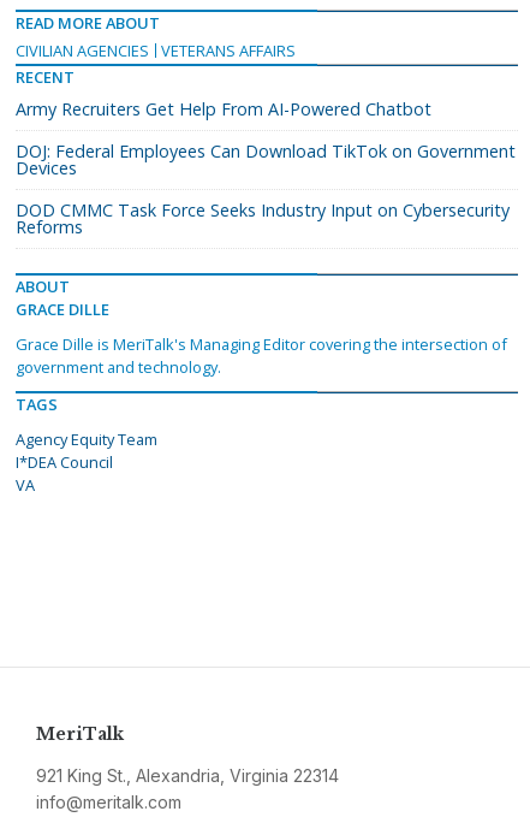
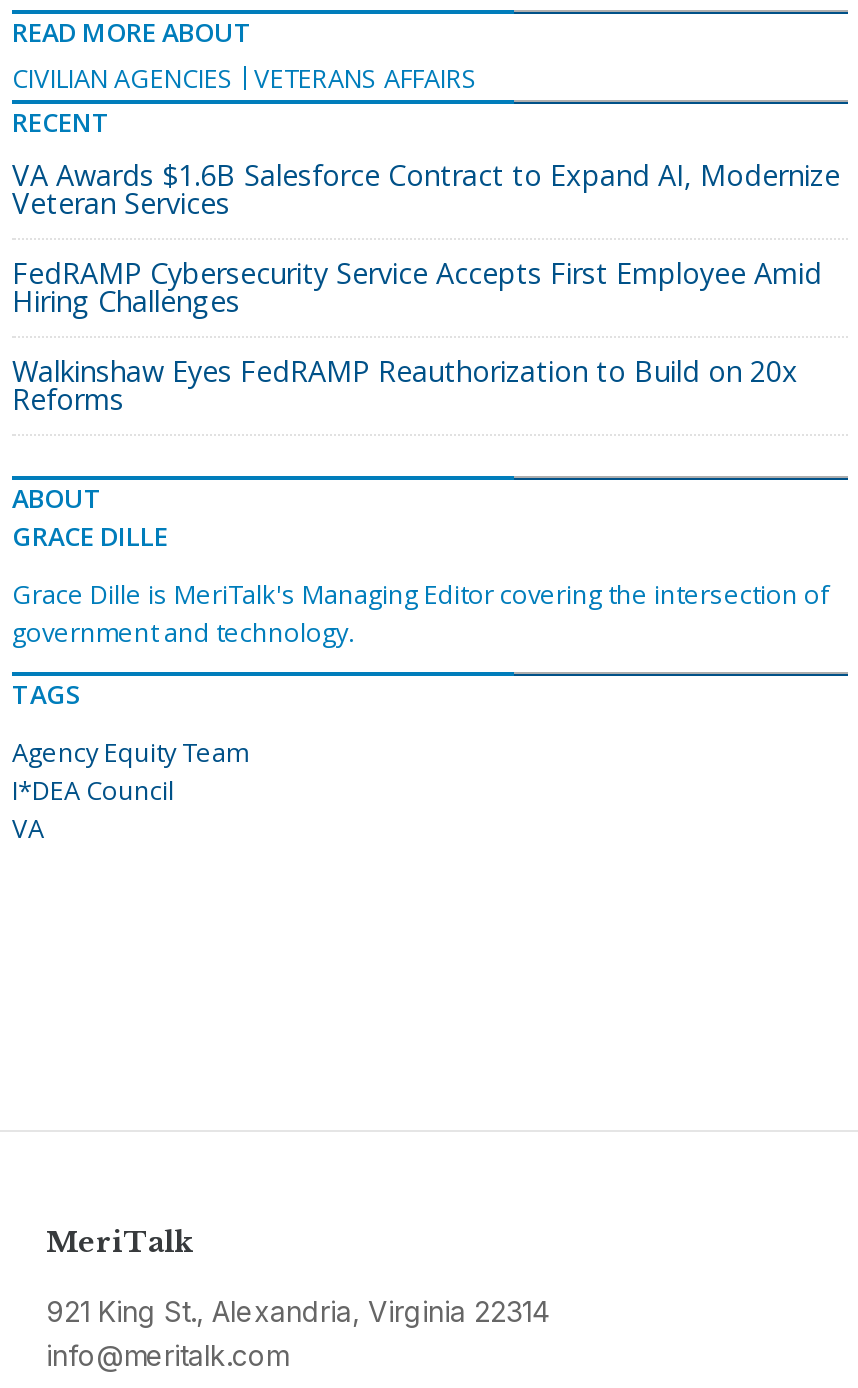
[16,98,431,120] Army Recruiters Get Help From AI-Powered Chatbot -> [12,156,840,222] VA Awards $1.6B Salesforce Contract to Expand AI, Modernize | Veteran Services
[16,140,516,179] DOJ: Federal Employees Can Download TikTok on Government | Devices -> [12,254,822,320] FedRAMP Cybersecurity Service Accepts First Employee Amid | Hiring Challenges
[16,199,510,222] DOD CMMC Task Force Seeks Industry Input on Cybersecurity -> [12,352,798,390] Walkinshaw Eyes FedRAMP Reauthorization to Build on 20x

